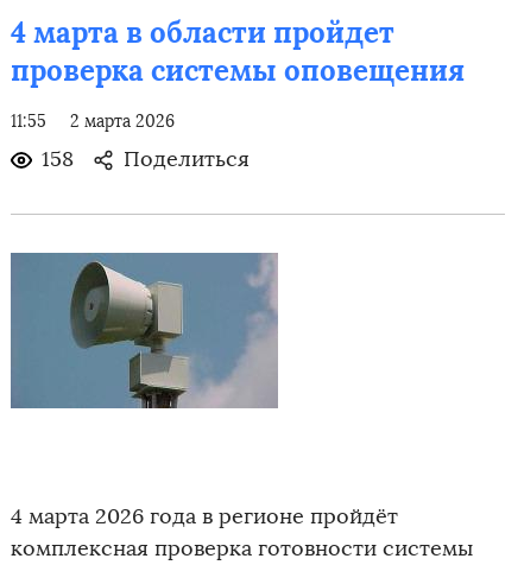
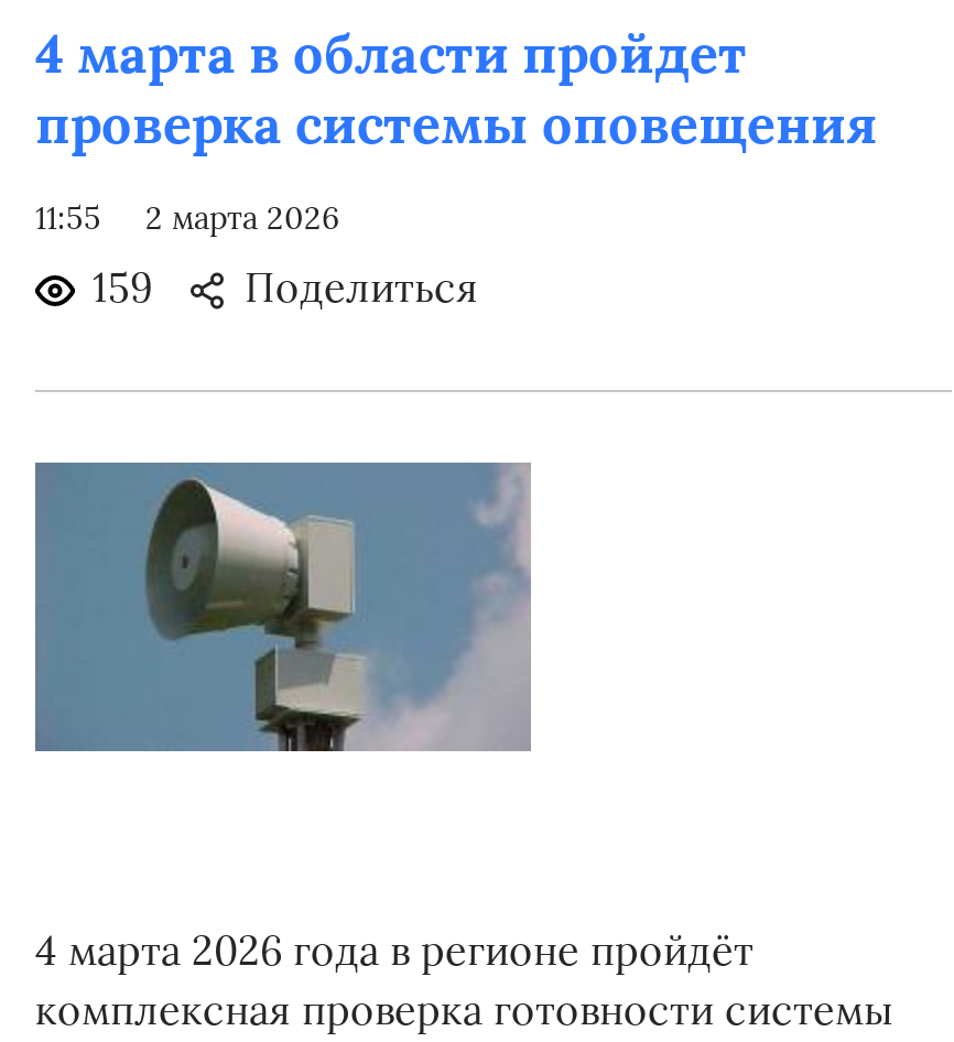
[42,146,250,172] 158 Поделиться -> [93,264,478,313] 159 Поделиться

